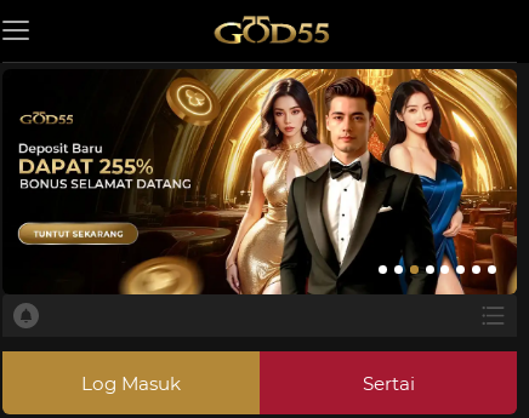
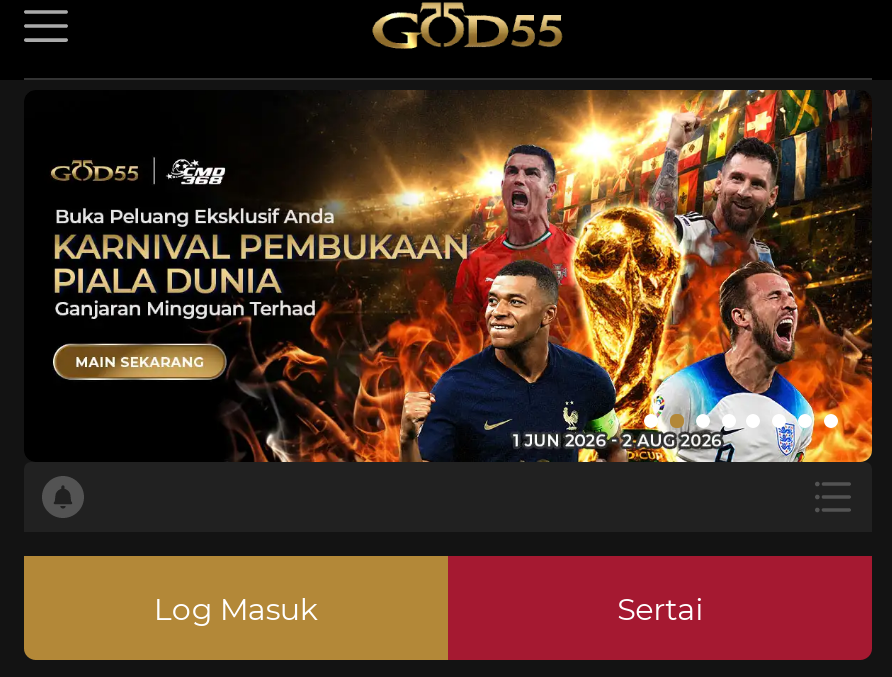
[18,68,518,296] [image] -> [52,88,874,464] [image]

